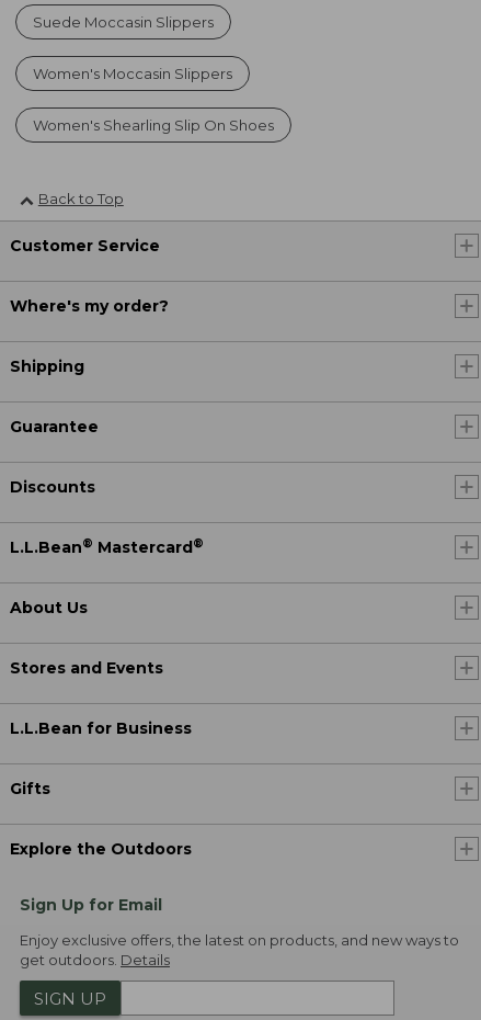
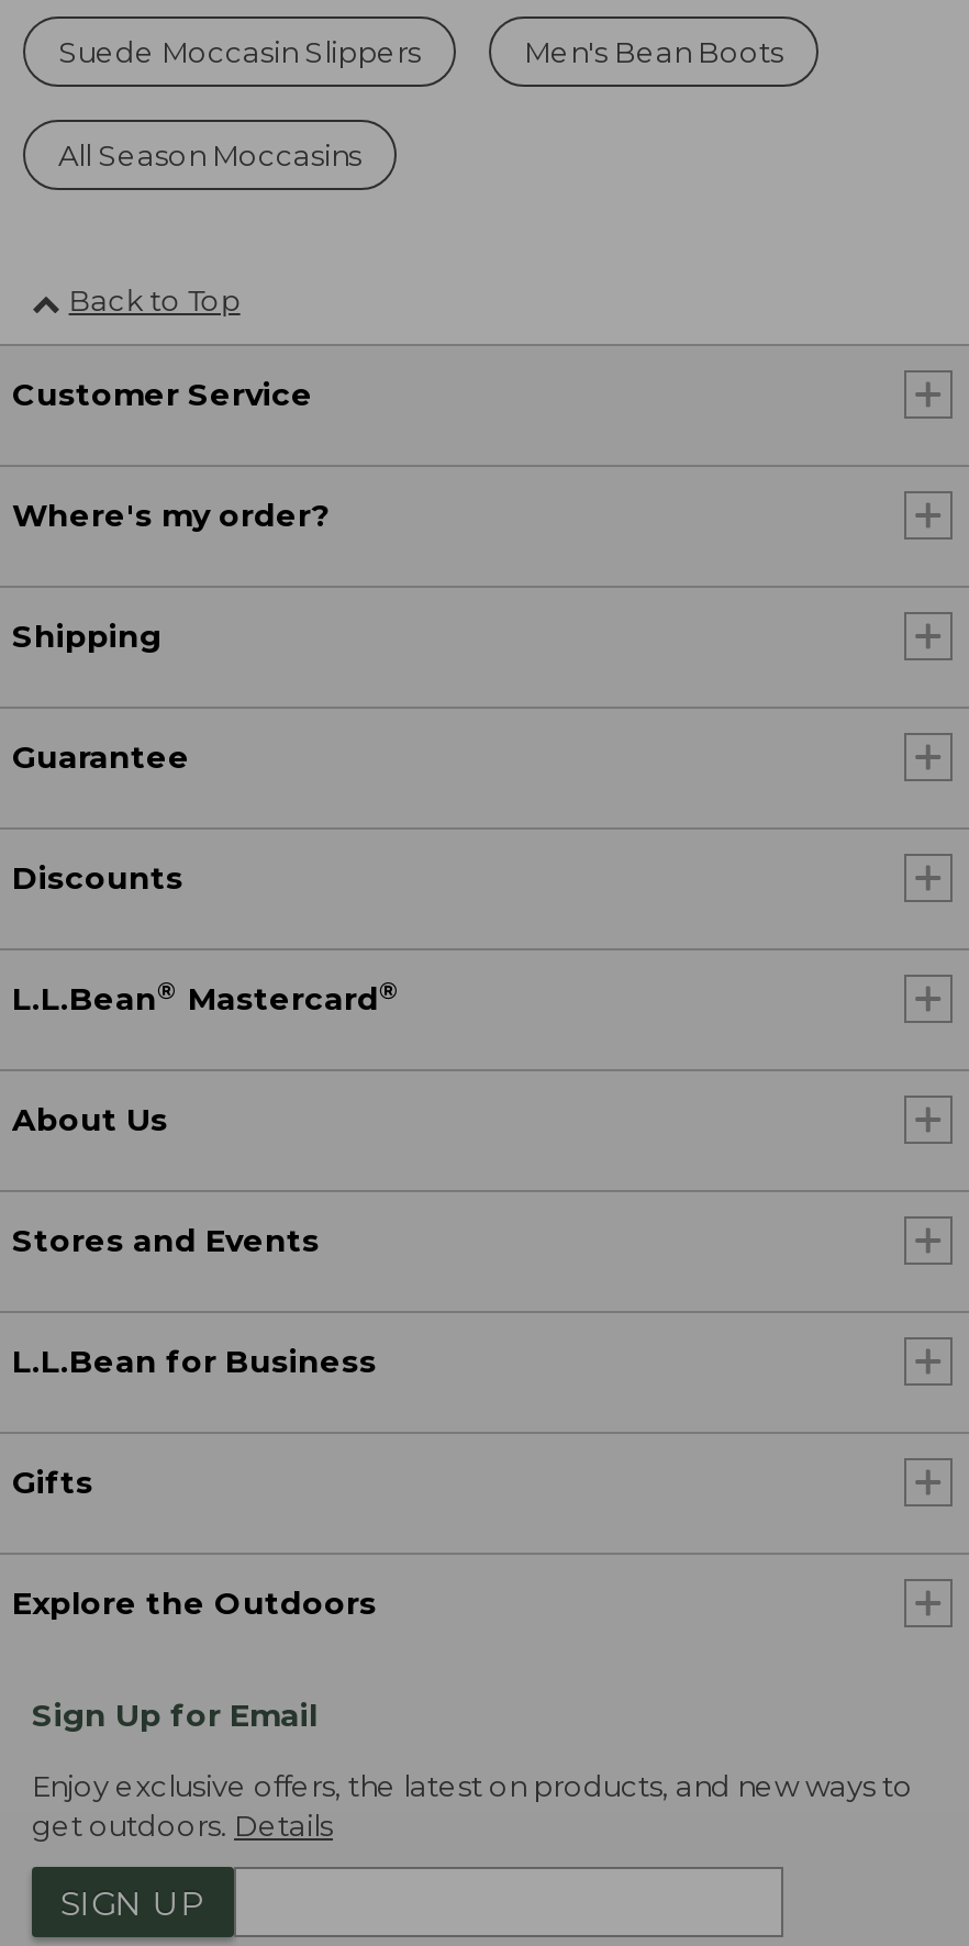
[33,65,232,83] Women's Moccasin Slippers -> [524,33,783,68] Men's Bean Boots
[33,117,274,134] Women's Shearling Slip On Shoes -> [58,136,361,171] All Season Moccasins

